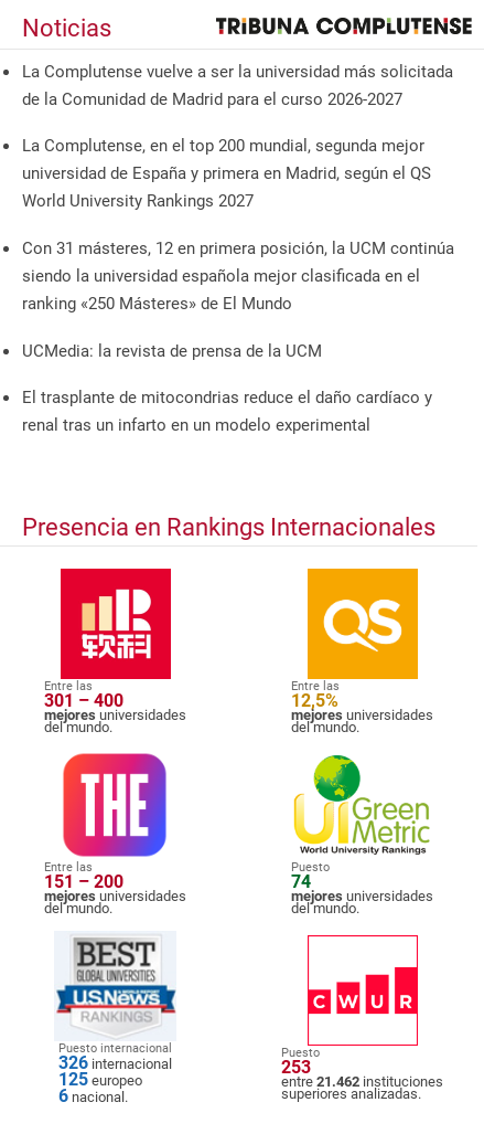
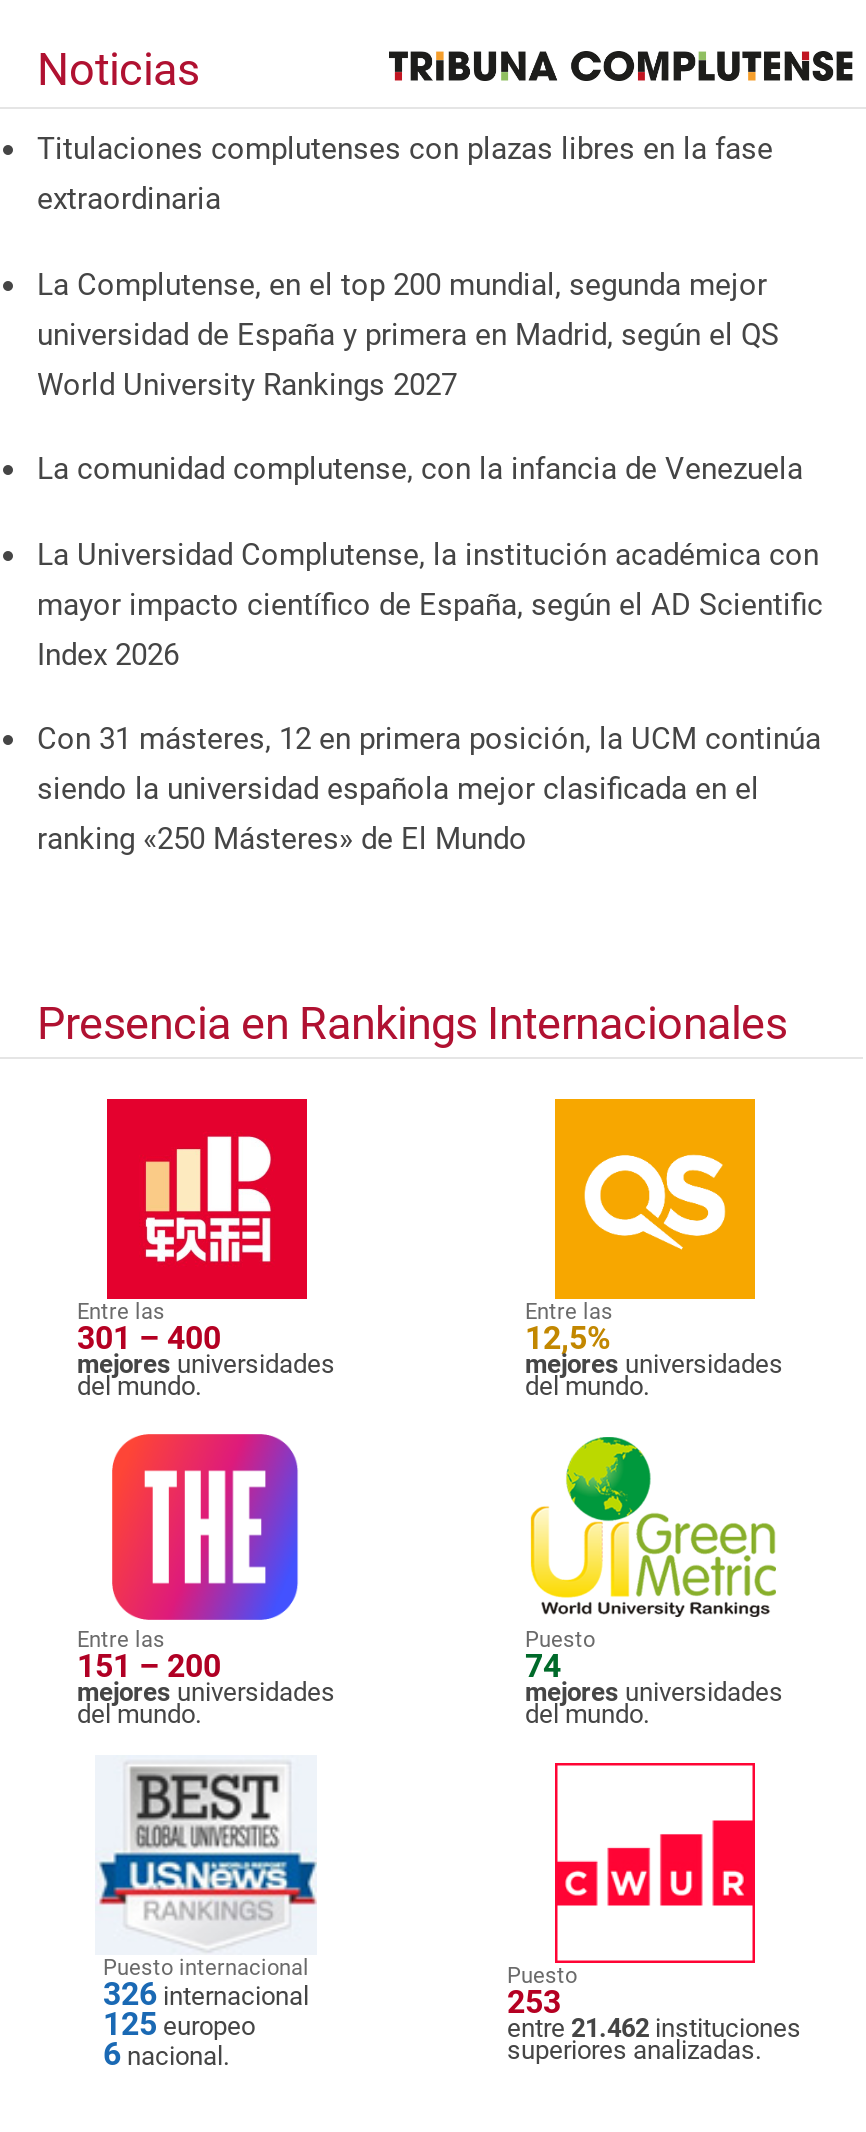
[22,62,453,109] La Complutense vuelve a ser la universidad más solicitada | de la Comunidad de Madrid para el curso 2026-2027 -> [37,131,773,217] Titulaciones complutenses con plazas libres en la fase | extraordinaria
none -> [37,451,823,672] La comunidad complutense, con la infancia de Venezuela | La Universidad Complutense, la institución académica con | mayor impacto científico de España, según el AD Scientific | Index 2026
moved [22,239,454,314] -> [37,721,821,857]: Con 31 másteres, 12 en primera posición, la UCM continúa | siendo la universidad española mejor clasificada en el | ranking «250 Másteres» de El Mundo
[22,341,432,435] UCMedia: la revista de prensa de la UCM | El trasplante de mitocondrias reduce el daño cardíaco y | renal tras un infarto en un modelo experimental -> none

